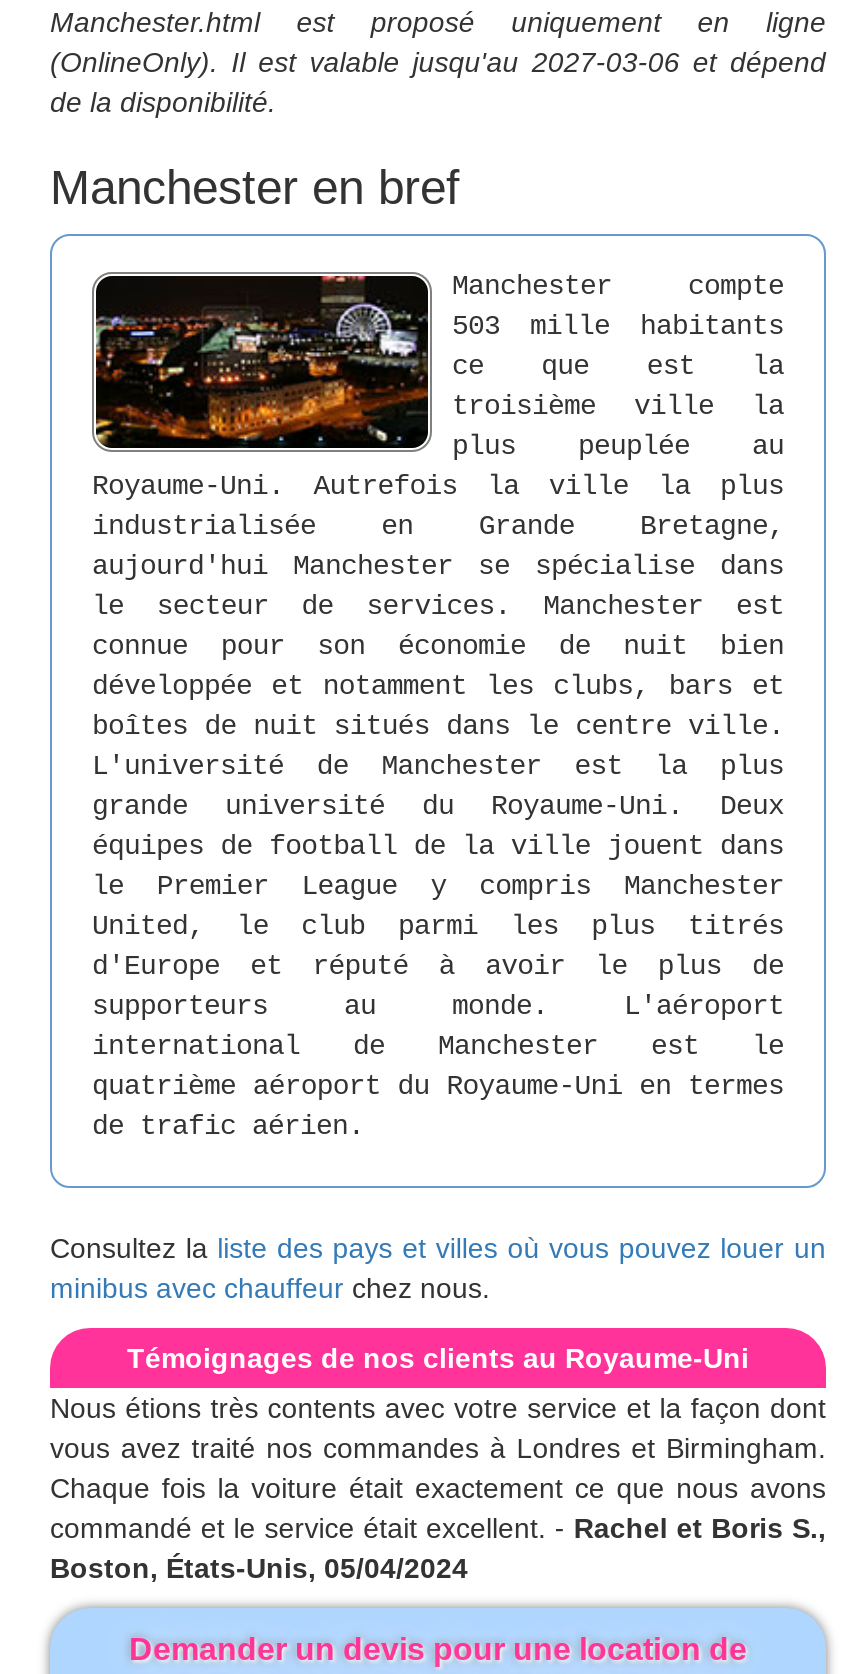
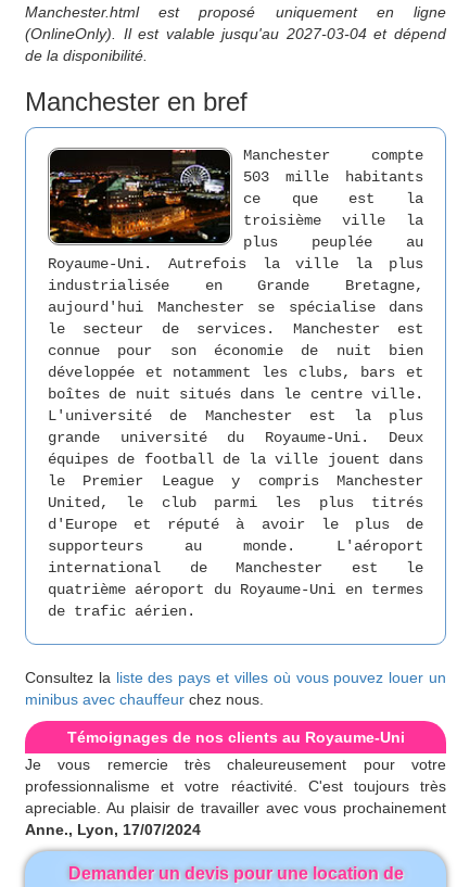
[50,45,826,77] (OnlineOnly). Il est valable jusqu'au 2027-03-06 et dépend -> [25,25,446,42] (OnlineOnly). Il est valable jusqu'au 2027-03-04 et dépend
[50,1391,826,1583] Nous étions très contents avec votre service et la façon dont | vous avez traité nos commandes à Londres et Birmingham. | Chaque fois la voiture était exactement ce que nous avons | commandé et le service était excellent. - Rachel et Boris S., | Boston, États-Unis, 05/04/2024 -> [25,755,446,838] Je vous remercie très chaleureusement pour votre | professionnalisme et votre réactivité. C'est toujours très | apreciable. Au plaisir de travailler avec vous prochainement | Anne., Lyon, 17/07/2024

